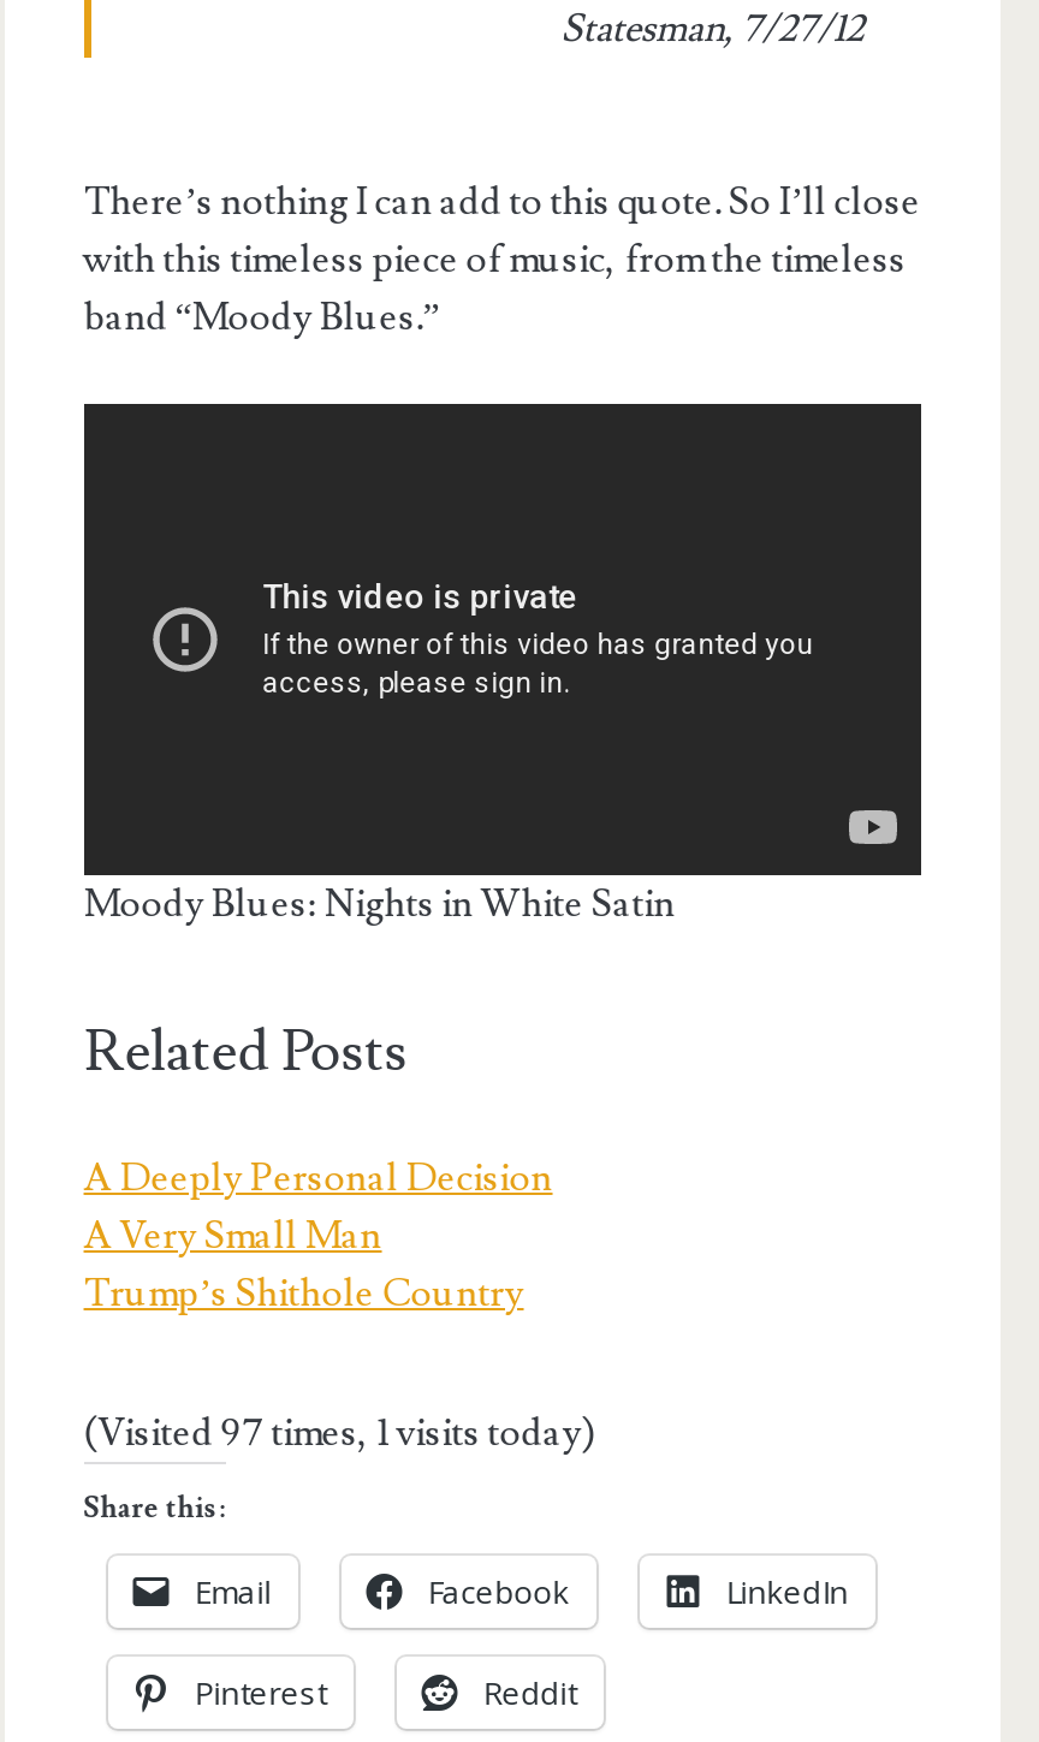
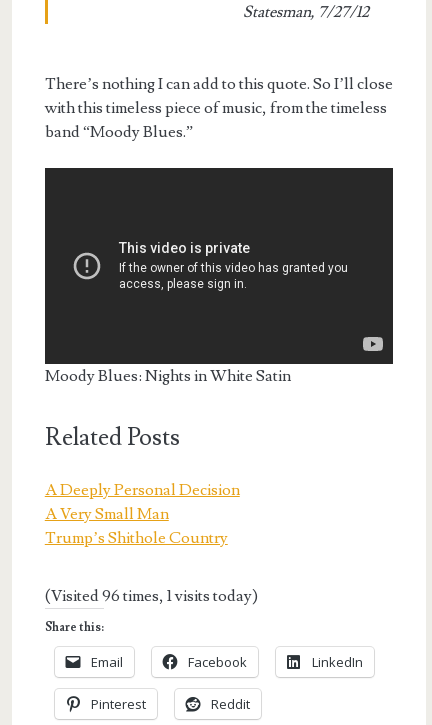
[84,1409,596,1458] (Visited 97 times, 1 visits today) -> [45,586,258,606] (Visited 96 times, 1 visits today)

